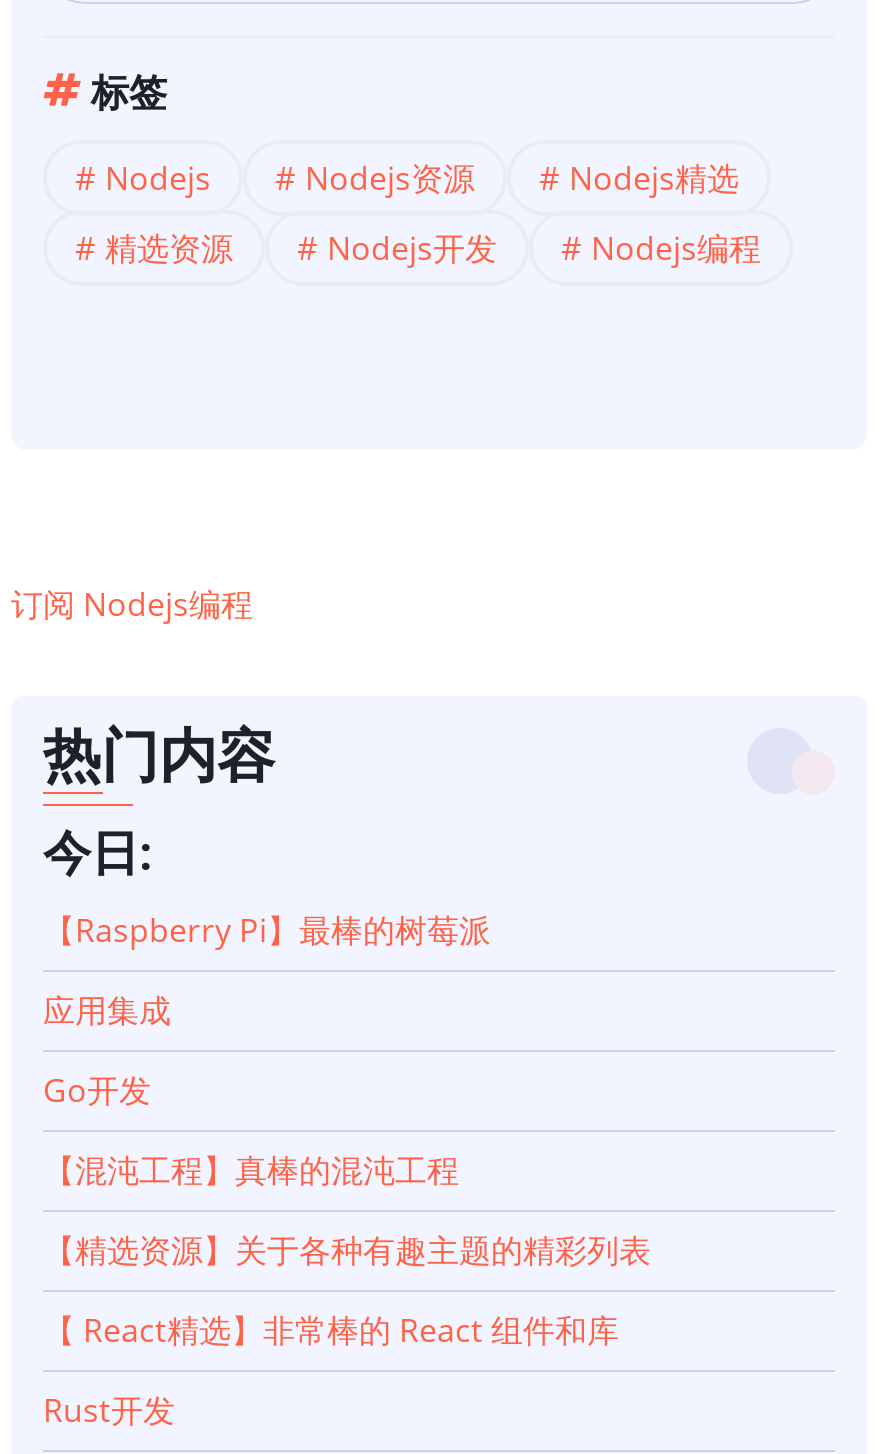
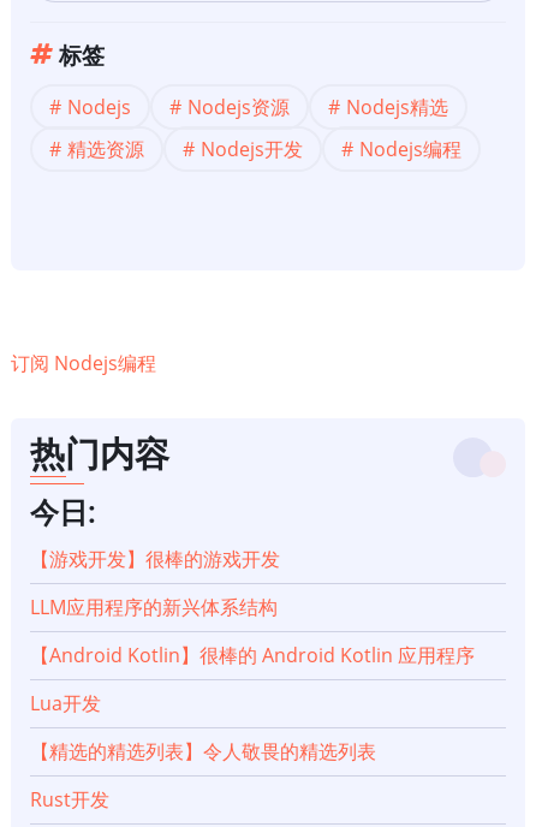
[43,908,651,1352] 【Raspberry Pi】最棒的树莓派 | 应用集成 | Go开发 | 【混沌工程】真棒的混沌工程 | 【精选资源】关于各种有趣主题的精彩列表 | 【 React精选】非常棒的 React 组件和库 -> [30,546,475,765] 【游戏开发】很棒的游戏开发 | LLM应用程序的新兴体系结构 | 【Android Kotlin】很棒的 Android Kotlin 应用程序 | Lua开发 | 【精选的精选列表】令人敬畏的精选列表

